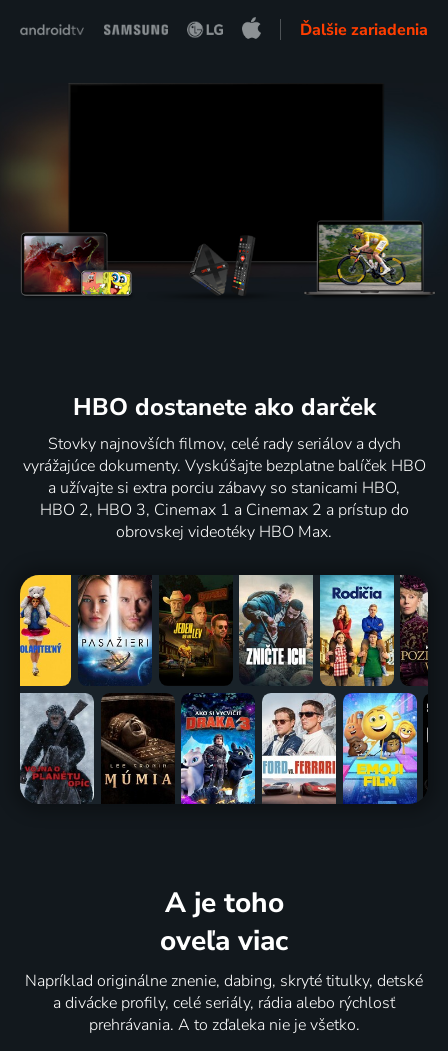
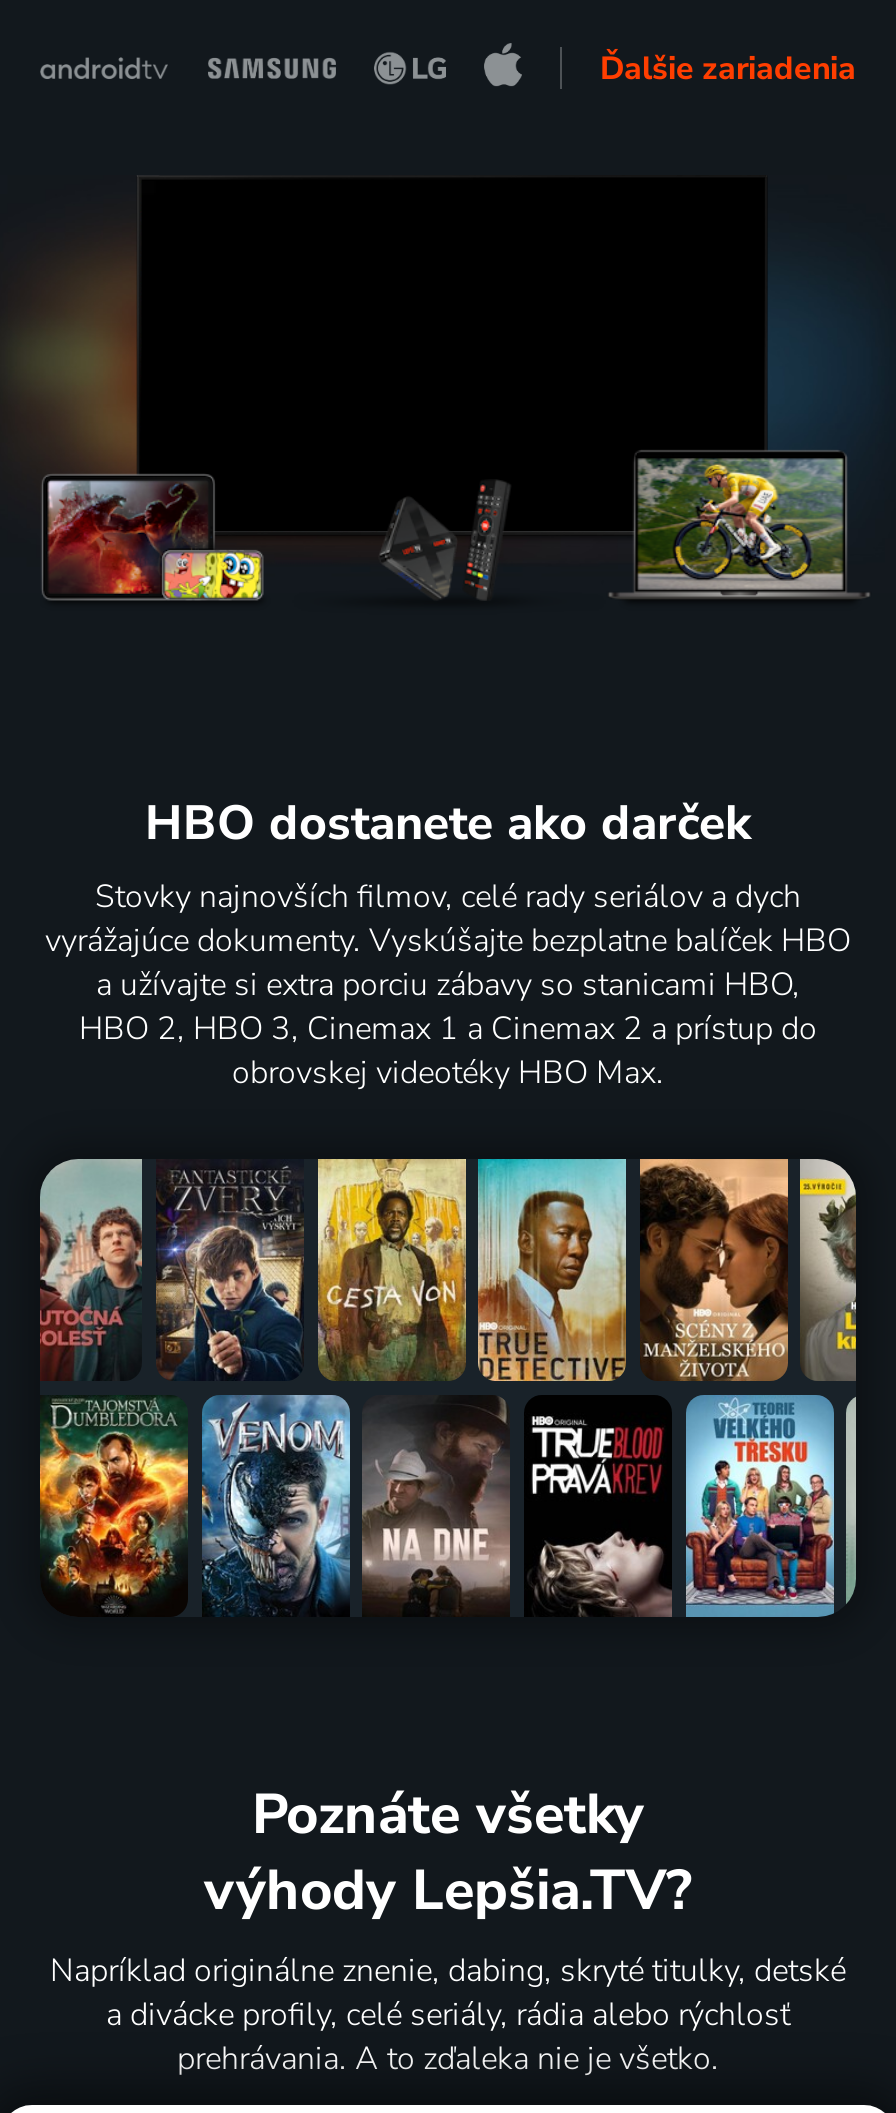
[19,574,429,805] [image] -> [38,1157,858,1619] [image]
[160,884,288,960] A je toho | oveľa viac -> [204,1777,692,1929] Poznáte všetky | výhody Lepšia.TV?

